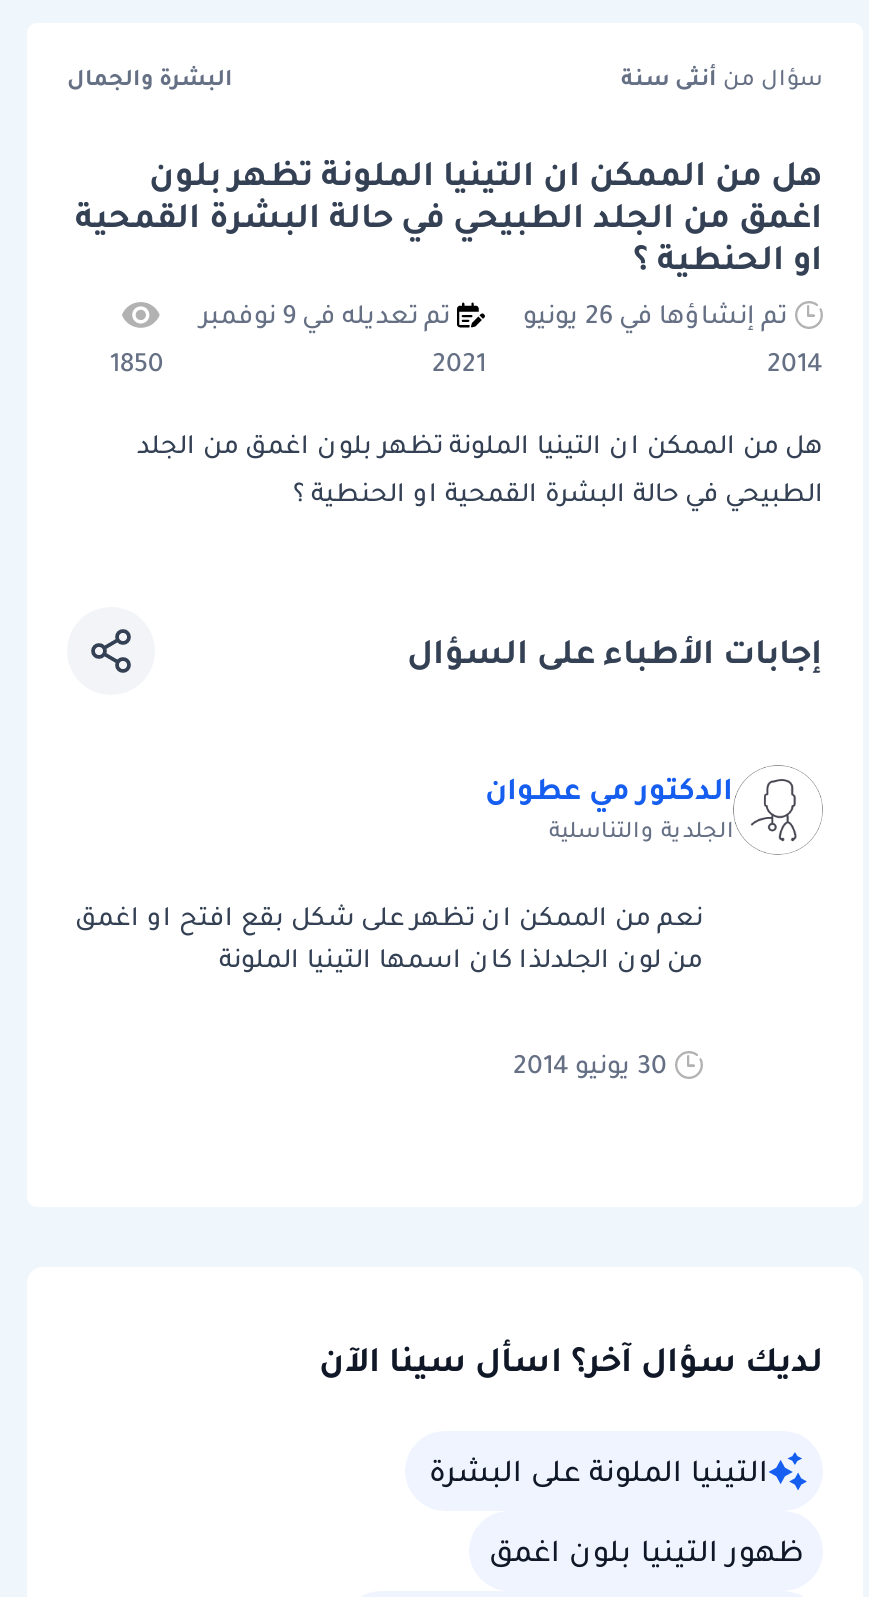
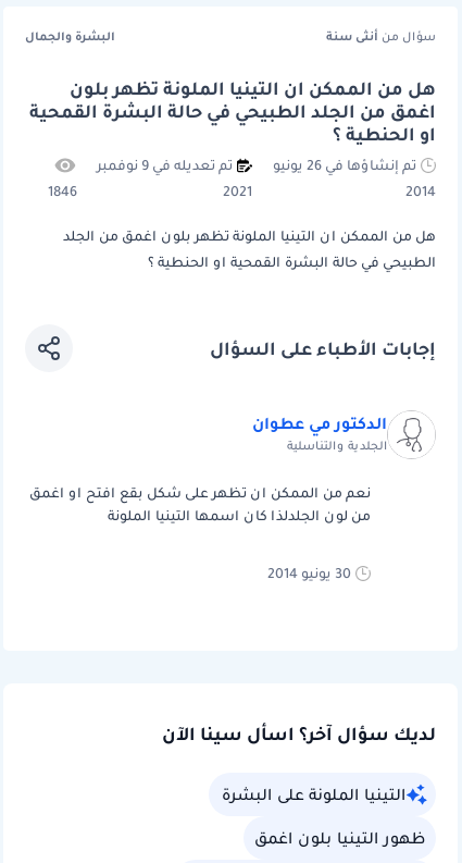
[110,343,164,381] 1850 -> [48,181,78,201] 1846

